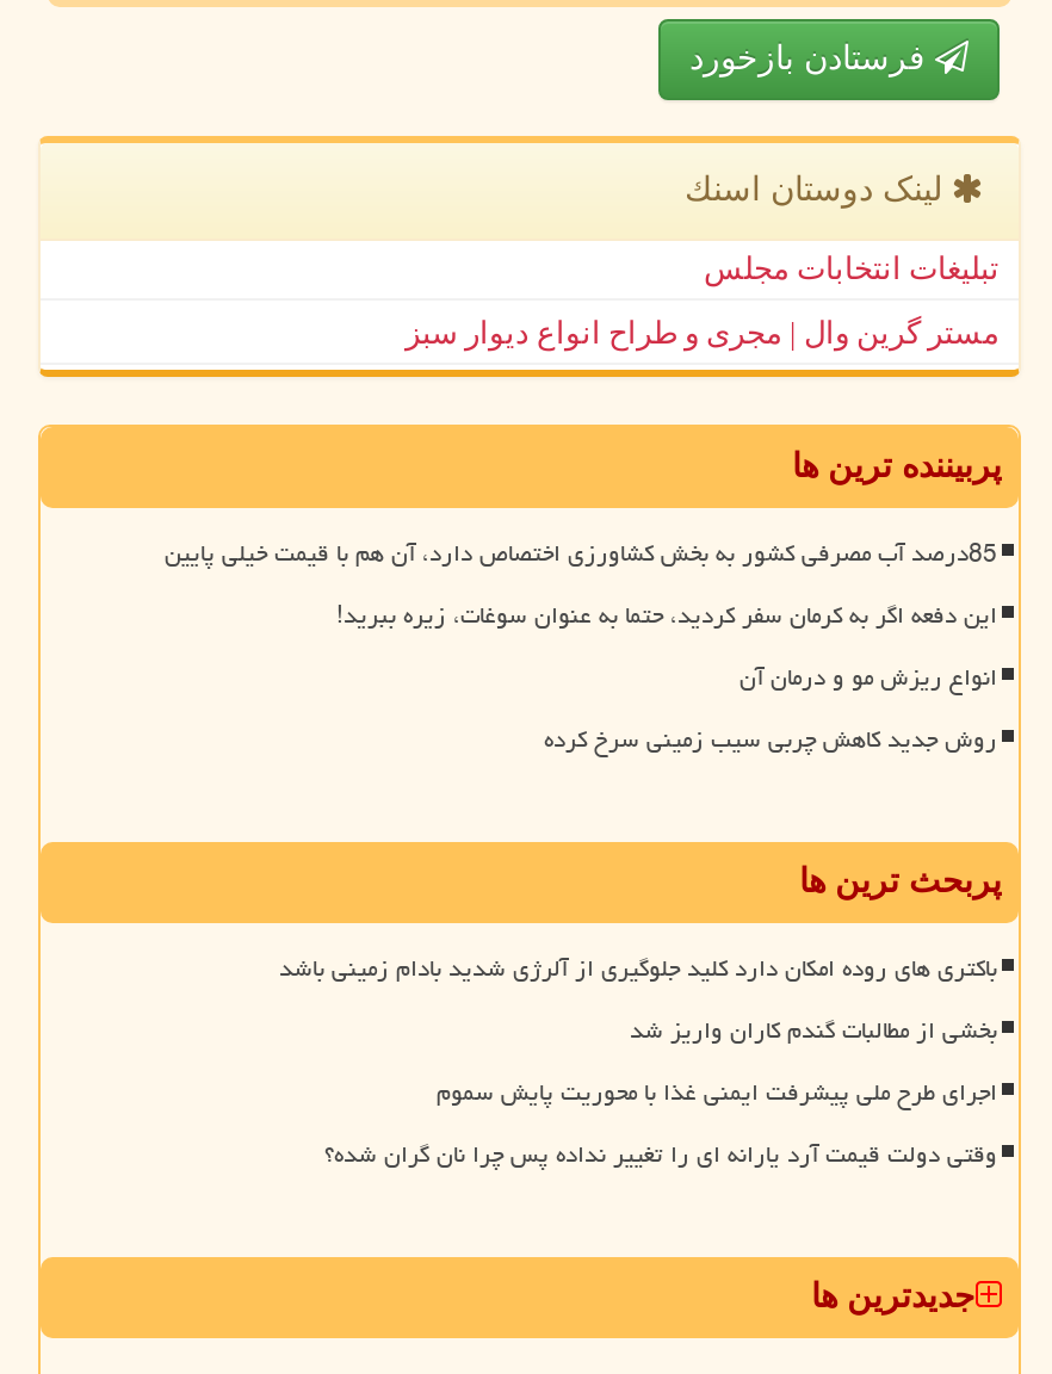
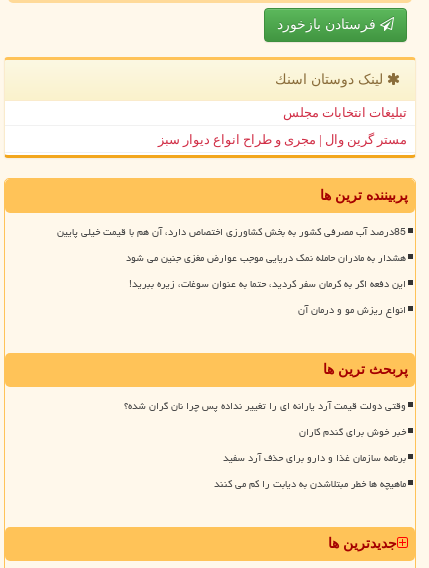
none -> [126,248,406,268] هشدار به مادران حامله نمک دریایی موجب عوارض مغزی جنین می شود
moved [336,592,997,702] -> [129,274,406,320]: این دفعه اگر به کرمان سفر کردید، حتما به عنوان سوغات، زیره ببرید! | انواع ریزش مو و درمان آن
[544,716,997,764] روش جدید کاهش چربی سیب زمینی سرخ کرده -> none
[279,945,997,1117] باکتری های روده امکان دارد کلید جلوگیری از آلرژی شدید بادام زمینی باشد | بخشی از مطالبات گندم کاران واریز شد | اجرای طرح ملی پیشرفت ایمنی غذا با محوریت پایش سموم -> none
moved [324,1131,997,1179] -> [124,396,406,416]: وقتی دولت قیمت آرد یارانه ای را تغییر نداده پس چرا نان گران شده؟
none -> [214,422,406,494] خبر خوش برای گندم کاران | برنامه سازمان غذا و دارو برای حذف آرد سفید | ماهیچه ها خطر مبتلاشدن به دیابت را کم می کنند

